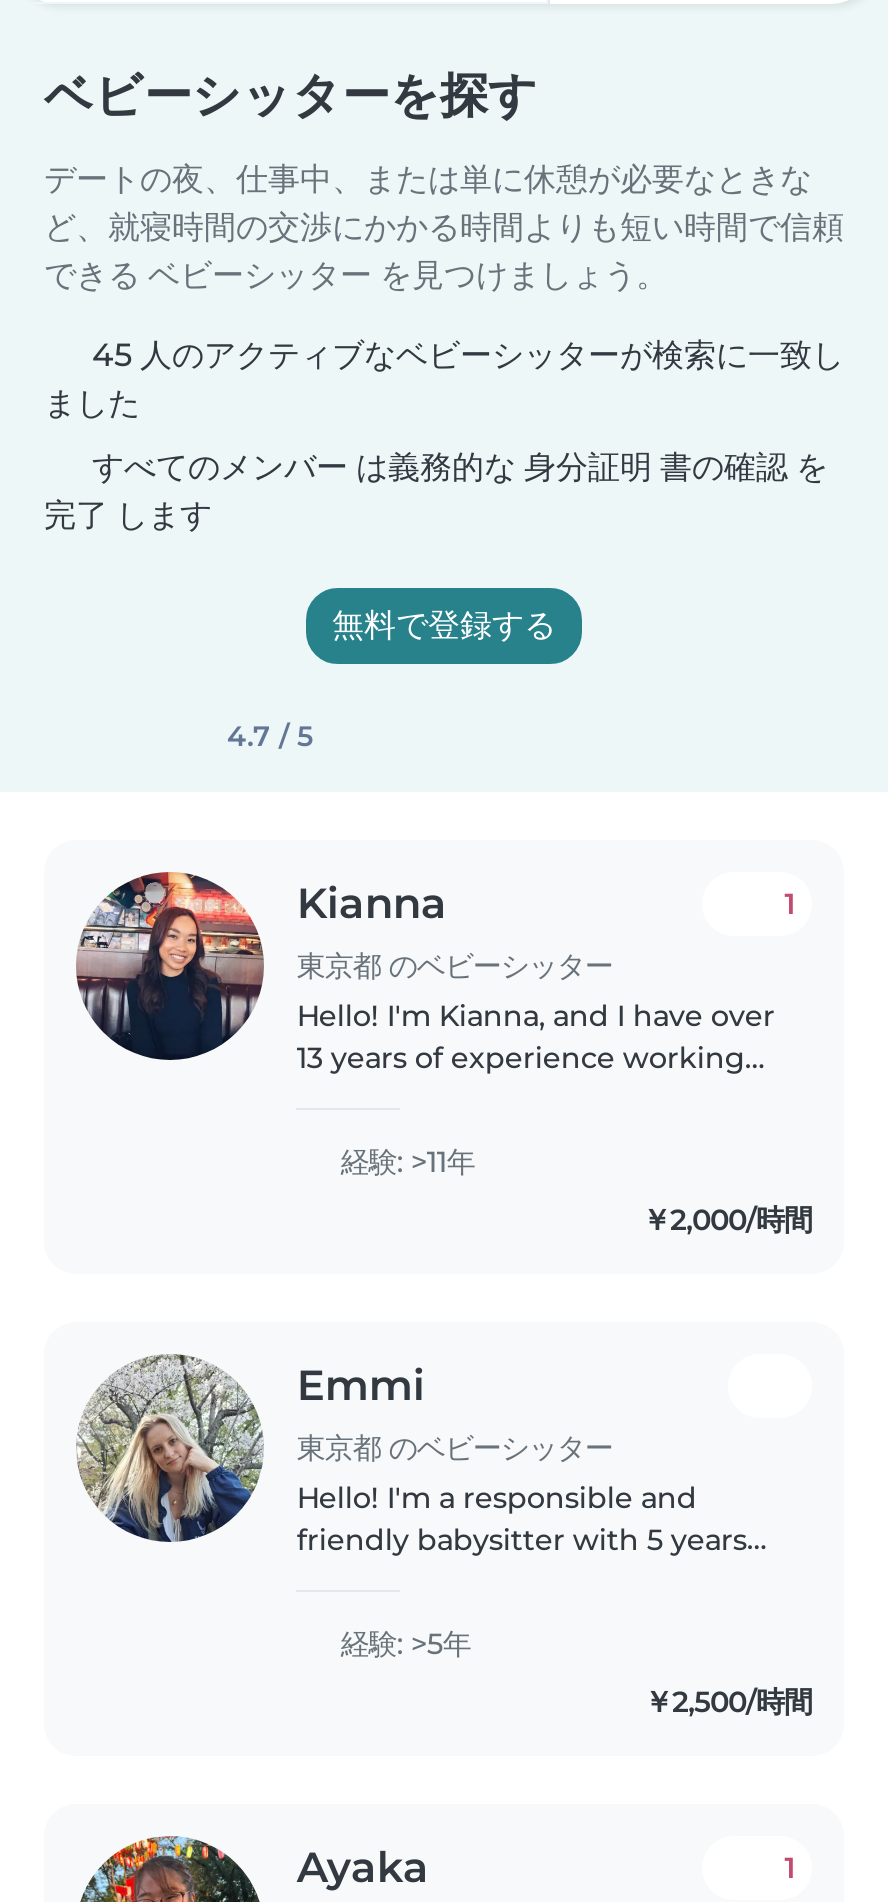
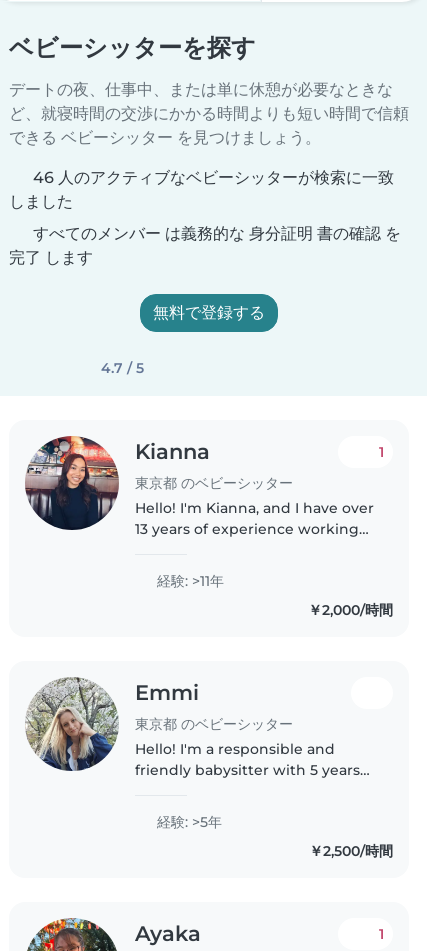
[44,336,844,422] 45 人のアクティブなベビーシッターが検索に一致し | ました -> [9,168,394,211] 46 人のアクティブなベビーシッターが検索に一致 | しました

